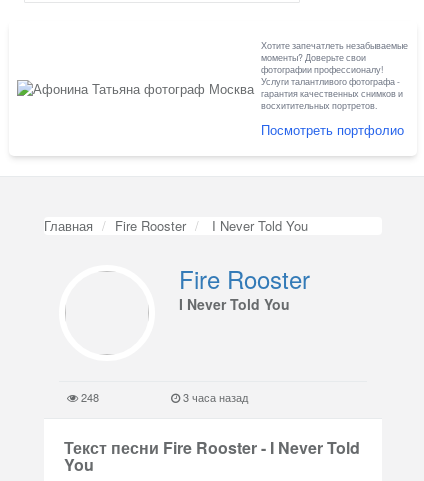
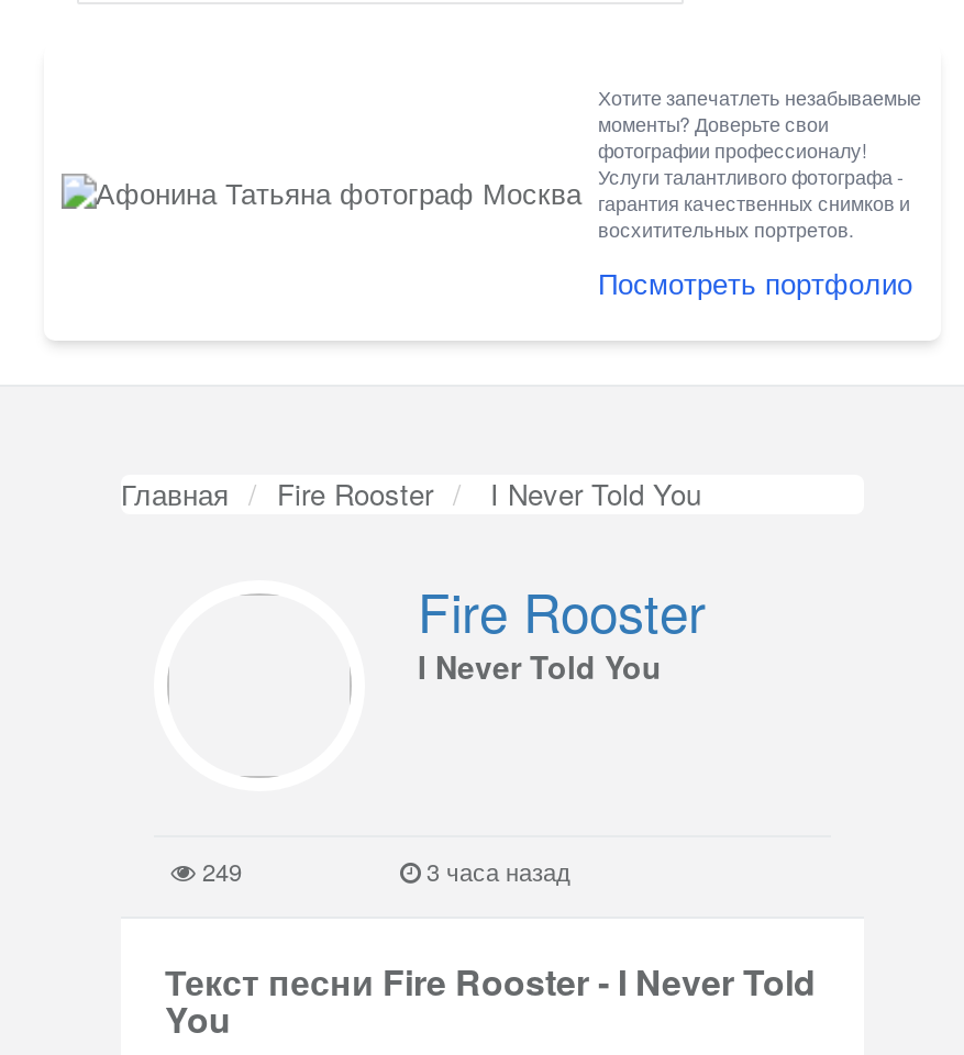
[78,389,99,405] 248 -> [196,853,242,888] 249

